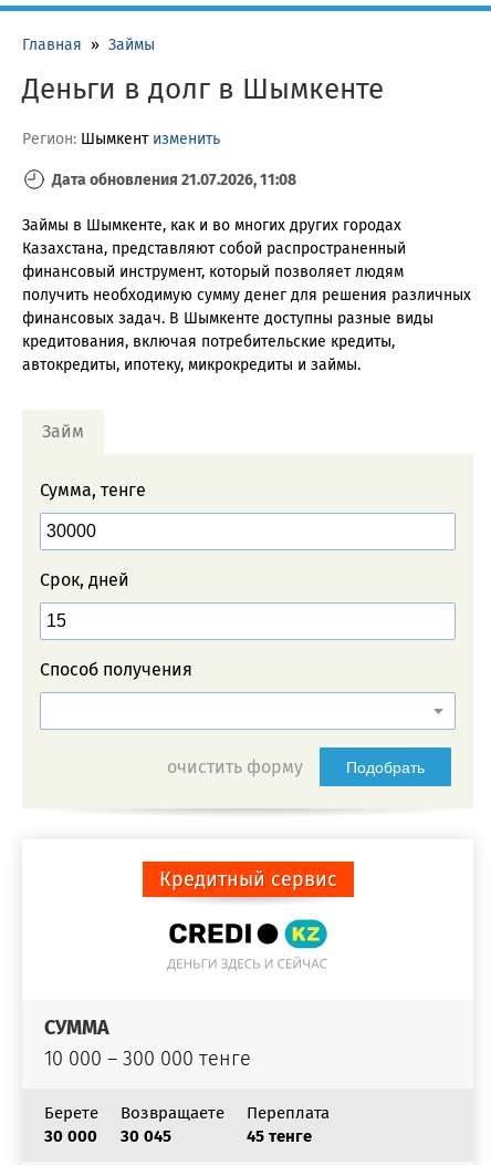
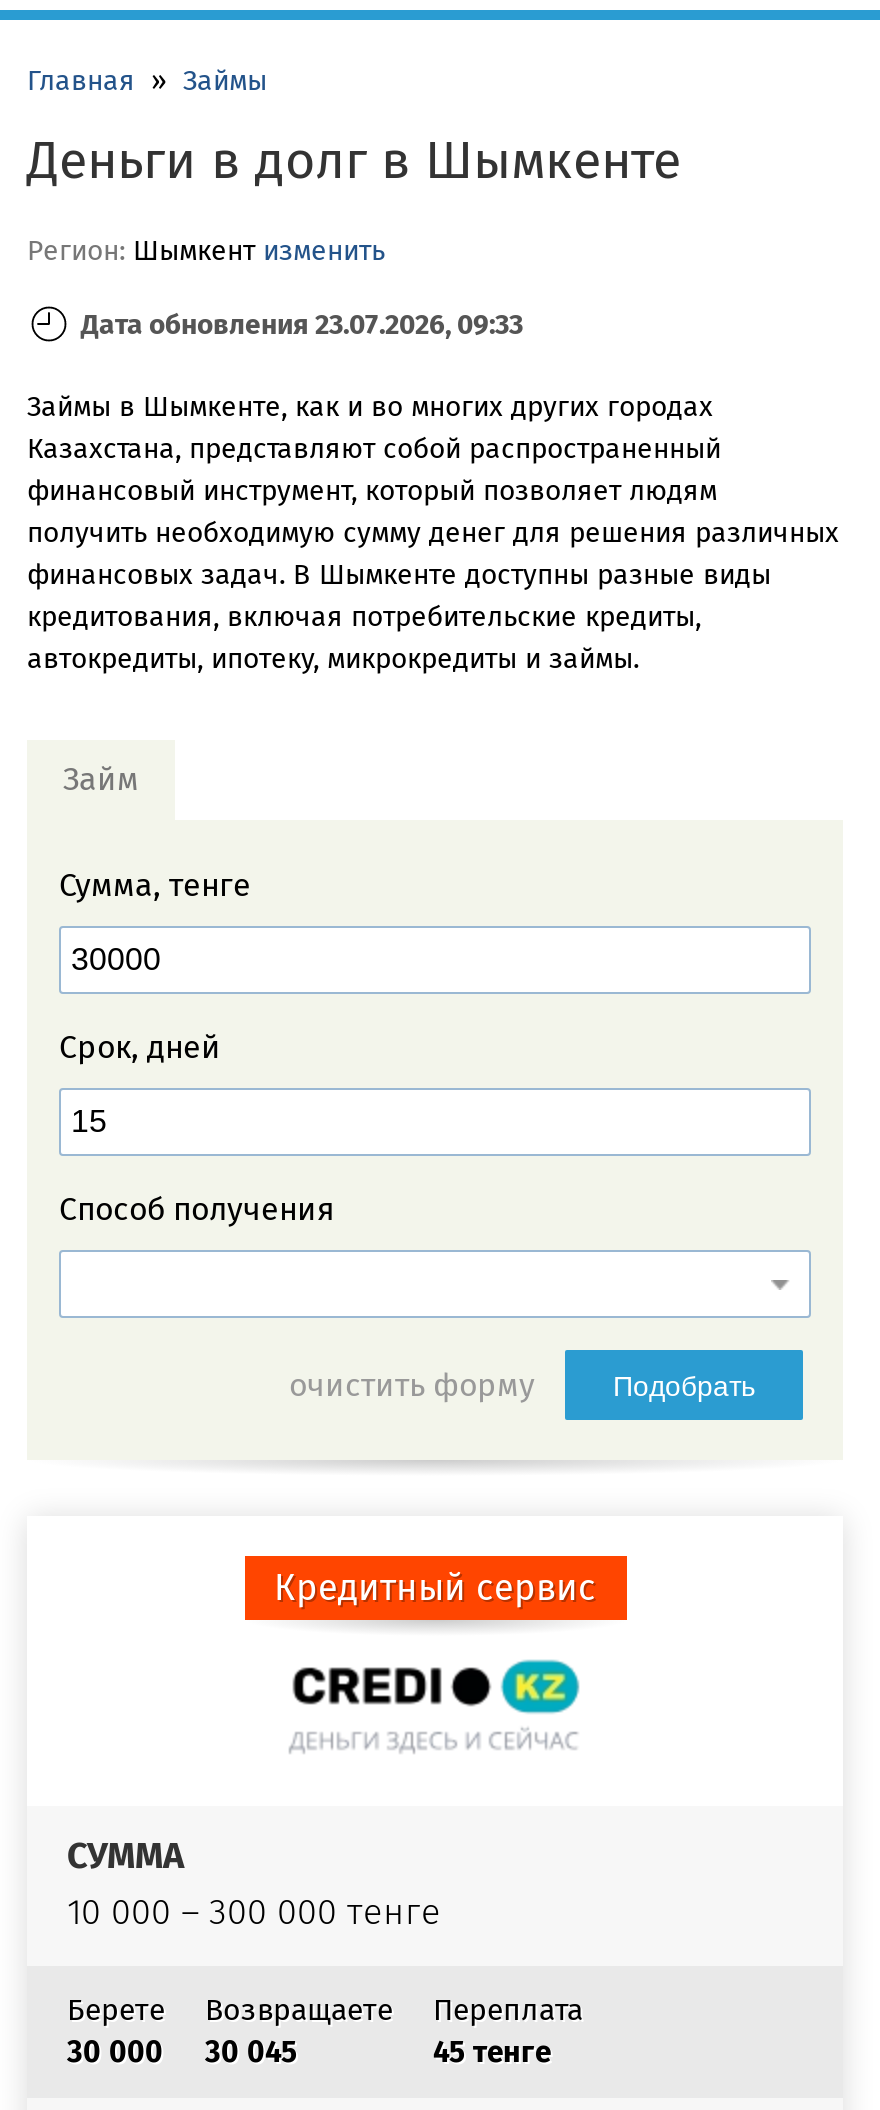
[52,170,296,189] Дата обновления 21.07.2026, 11:08 -> [81,307,523,341] Дата обновления 23.07.2026, 09:33

